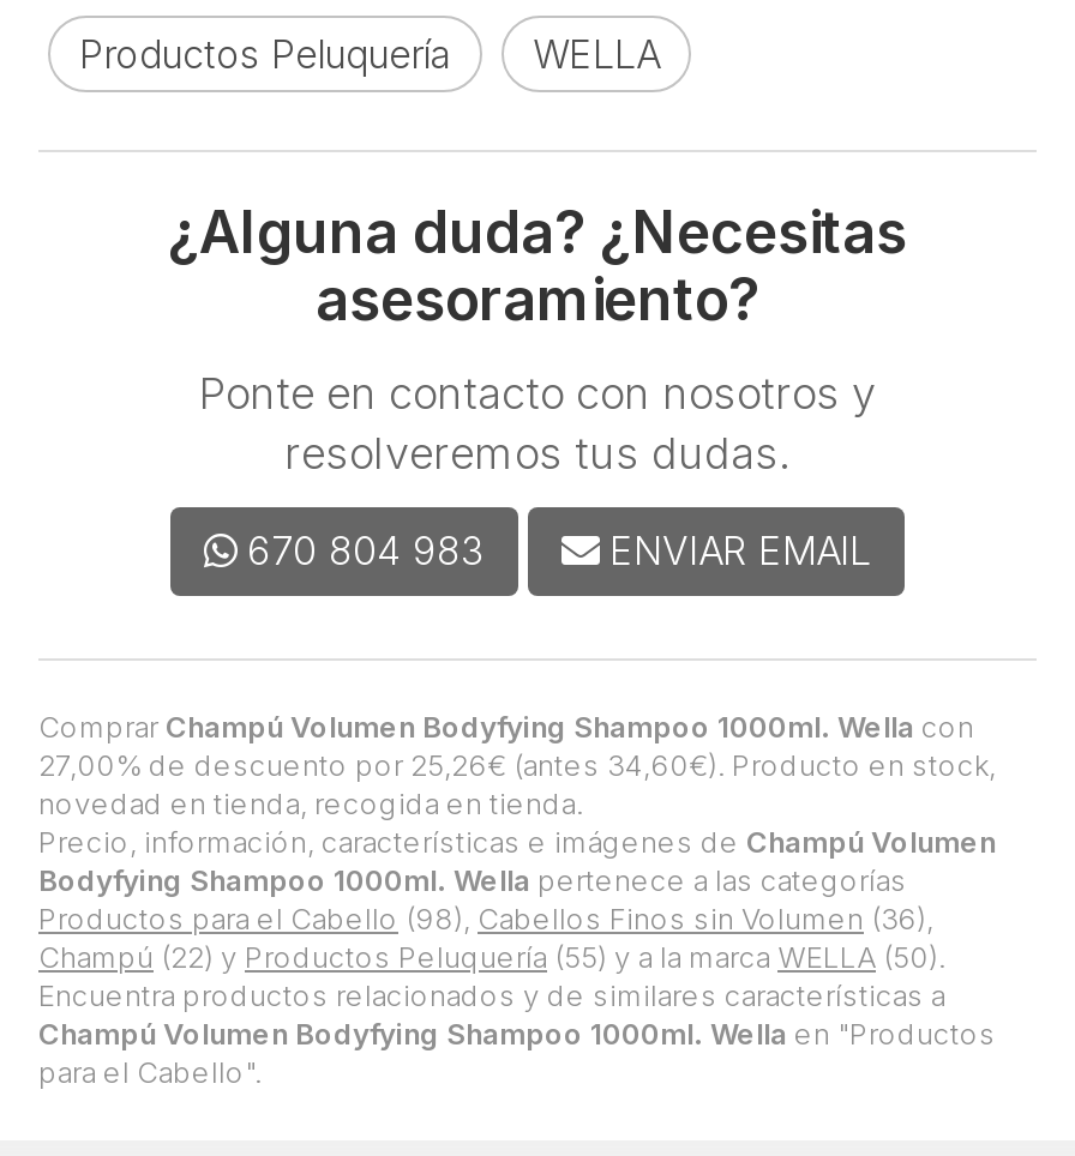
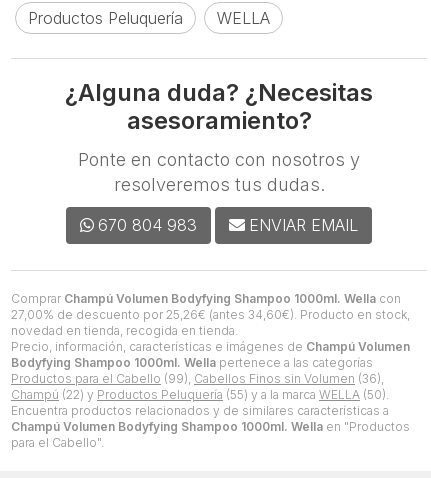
[38,901,933,937] Productos para el Cabello (98), Cabellos Finos sin Volumen (36), -> [11,371,384,386] Productos para el Cabello (99), Cabellos Finos sin Volumen (36),

